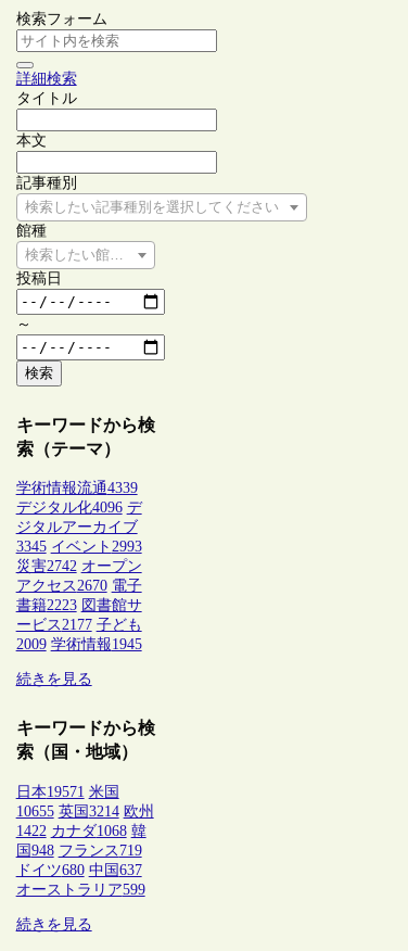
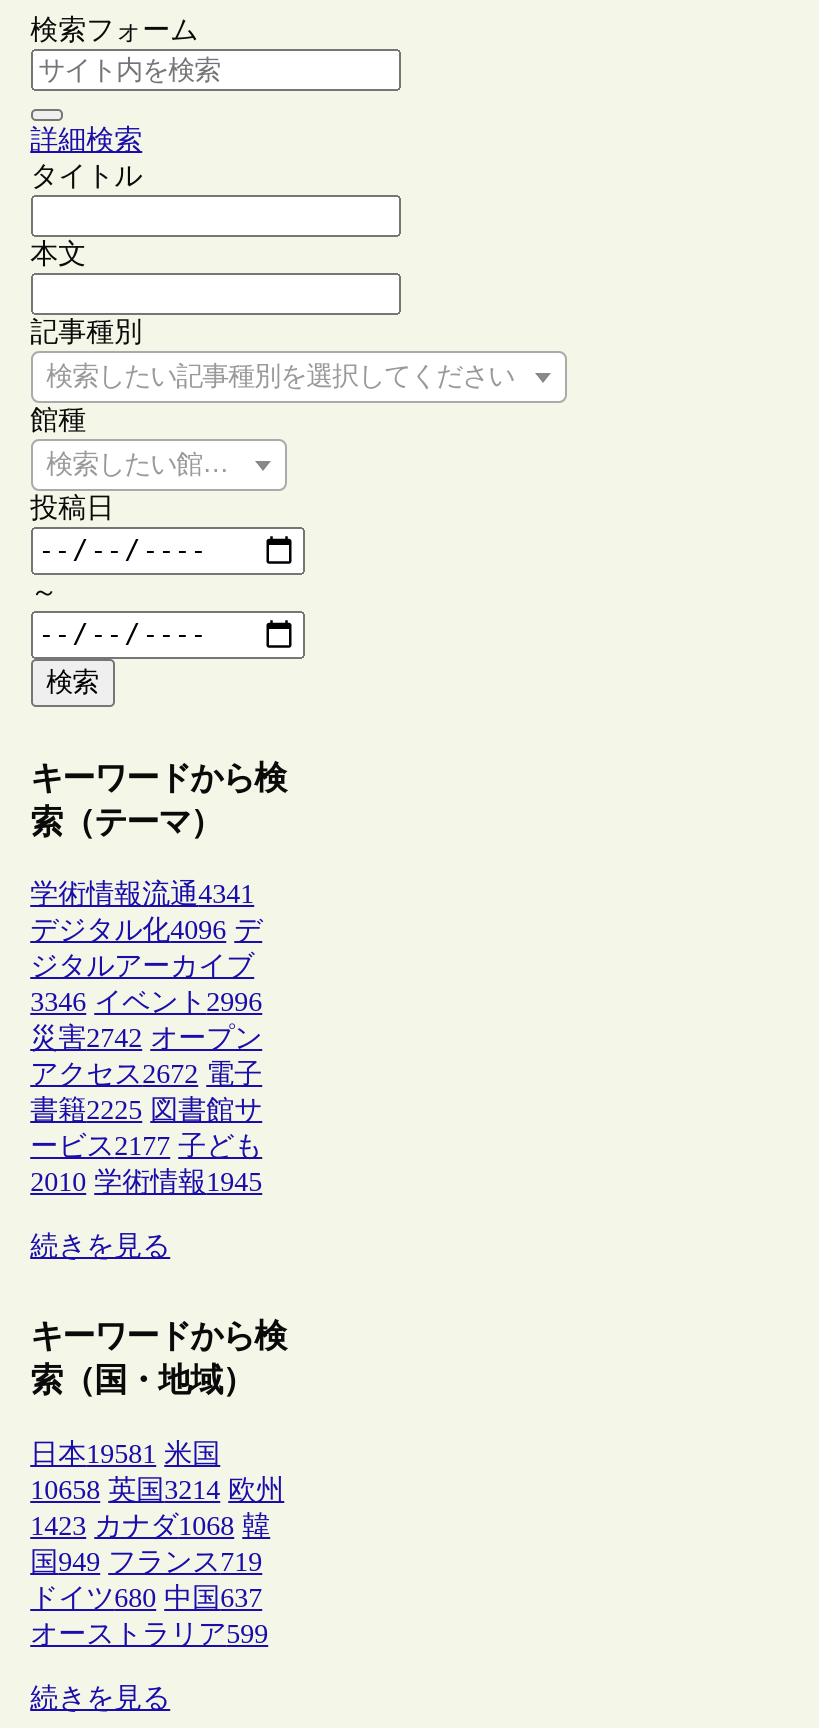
[16,480,137,496] 学術情報流通4339 -> [30,879,254,909] 学術情報流通4341
[16,539,142,555] 3345 イベント2993 -> [30,987,262,1017] 3346 イベント2996
[16,578,142,594] アクセス2670 電子 -> [30,1059,262,1089] アクセス2672 電子
[16,597,142,614] 書籍2223 図書館サ -> [30,1095,262,1125] 書籍2225 図書館サ
[16,636,142,653] 2009 学術情報1945 -> [30,1167,262,1197] 2010 学術情報1945
[16,784,119,800] 日本19571 米国 -> [30,1439,220,1469] 日本19581 米国
[16,803,154,819] 10655 英国3214 欧州 -> [30,1475,284,1505] 10658 英国3214 欧州
[16,823,146,839] 1422 カナダ1068 韓 -> [30,1511,270,1541] 1423 カナダ1068 韓
[16,842,142,859] 国948 フランス719 -> [30,1547,262,1577] 国949 フランス719

